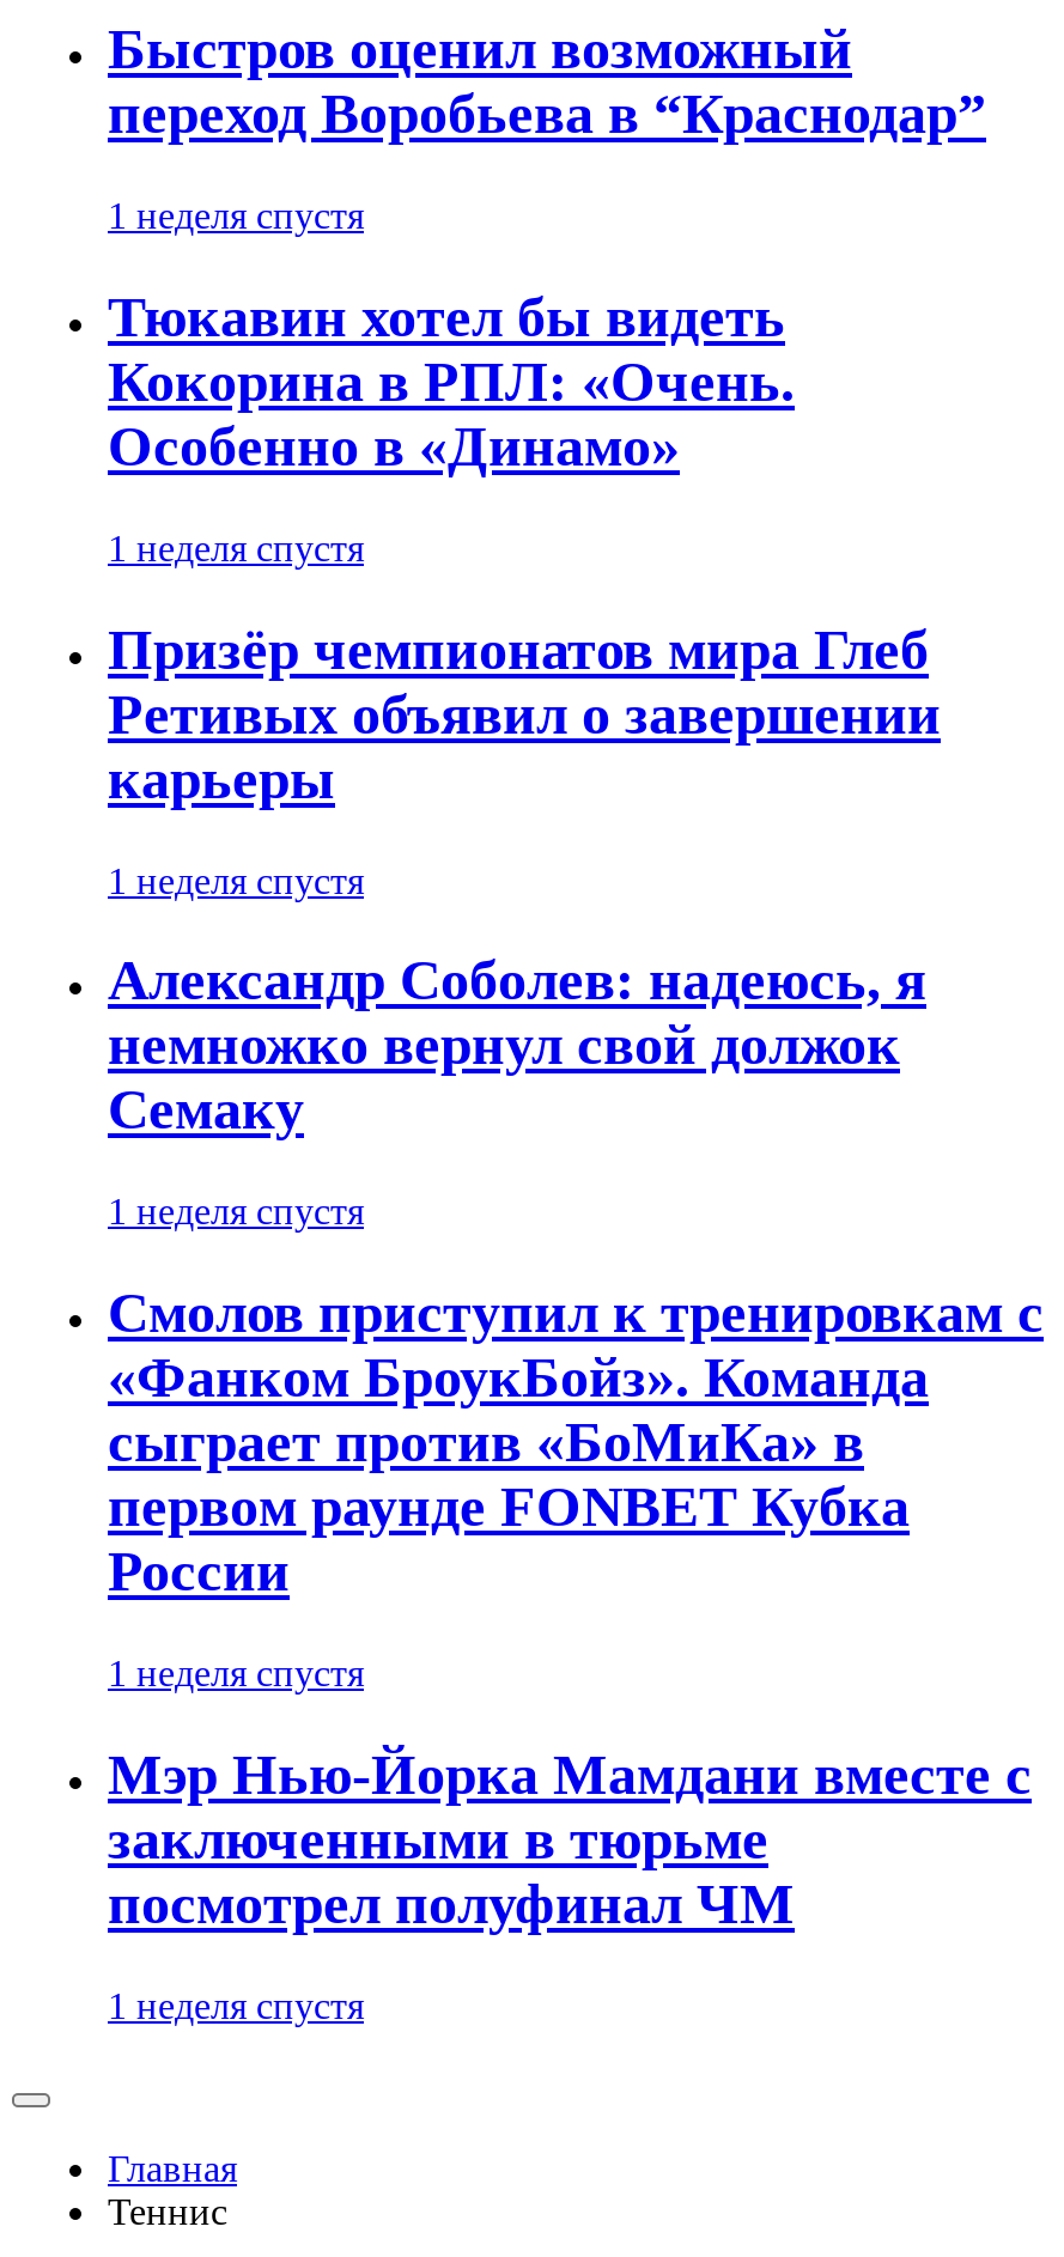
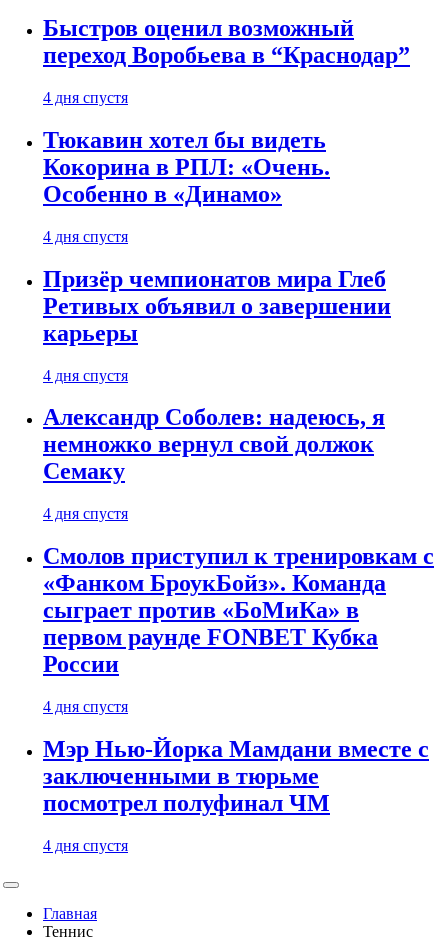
[108,195,364,236] 1 неделя спустя -> [43,89,128,106] 4 дня спустя
[108,527,364,568] 1 неделя спустя -> [43,228,128,245] 4 дня спустя
[108,859,364,900] 1 неделя спустя -> [43,367,128,384] 4 дня спустя
[108,1192,364,1232] 1 неделя спустя -> [43,505,128,522] 4 дня спустя
[108,1653,364,1694] 1 неделя спустя -> [43,698,128,715] 4 дня спустя
[108,1985,364,2026] 1 неделя спустя -> [43,837,128,854] 4 дня спустя

